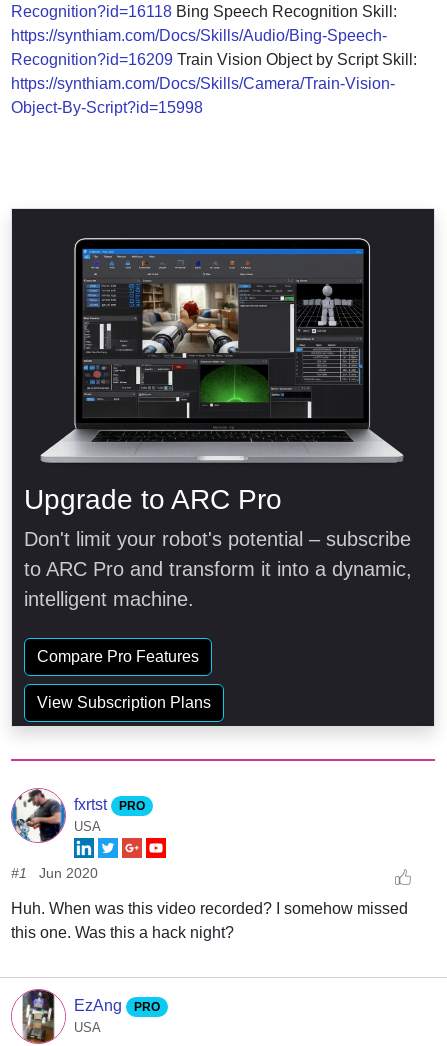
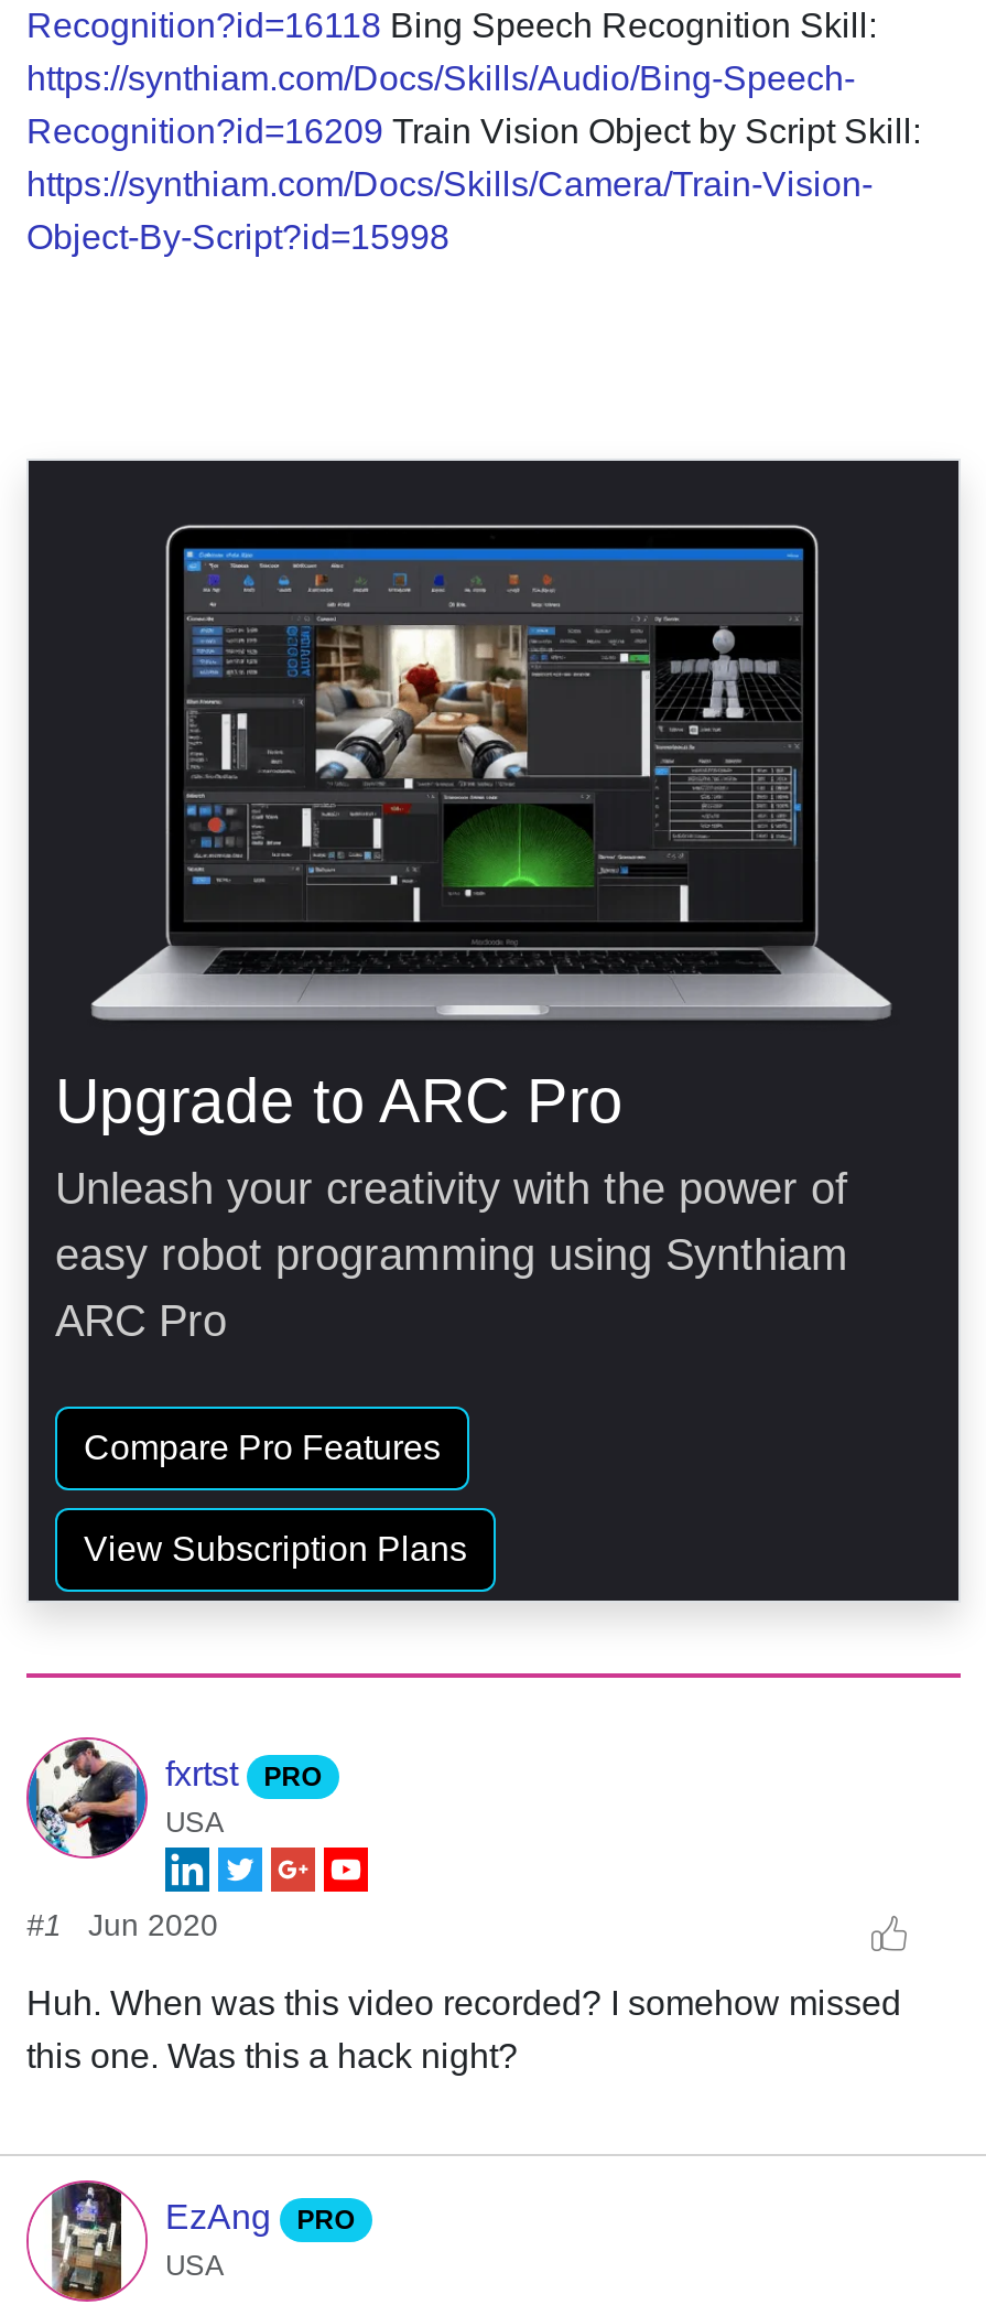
[24,528,412,610] Don't limit your robot's potential – subscribe | to ARC Pro and transform it into a dynamic, | intelligent machine. -> [55,1163,848,1344] Unleash your creativity with the power of | easy robot programming using Synthiam | ARC Pro

